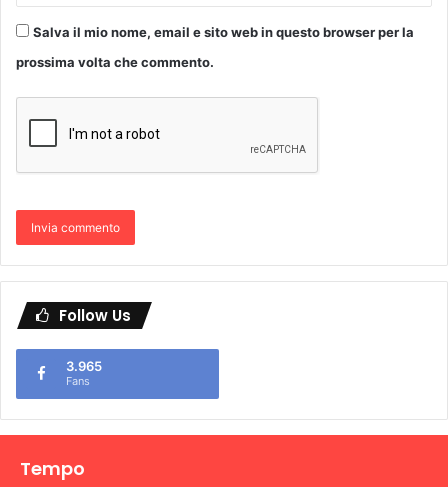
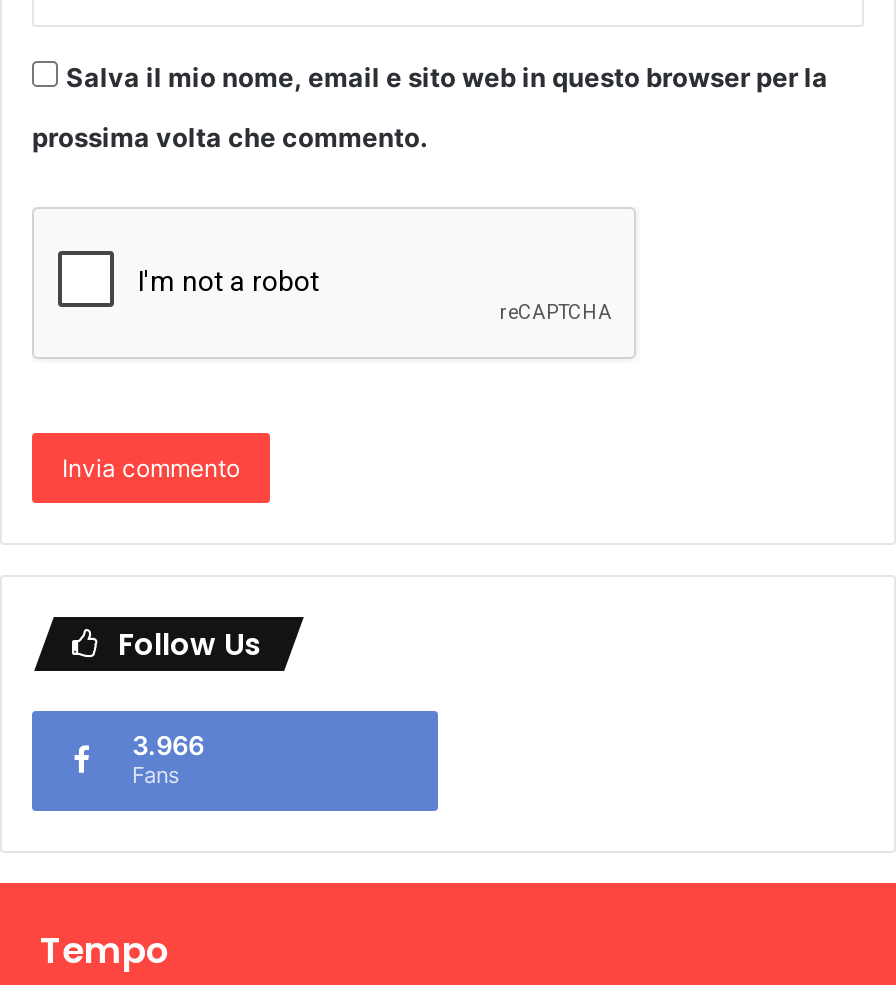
[66,358,102,374] 3.965 -> [132,729,204,761] 3.966

